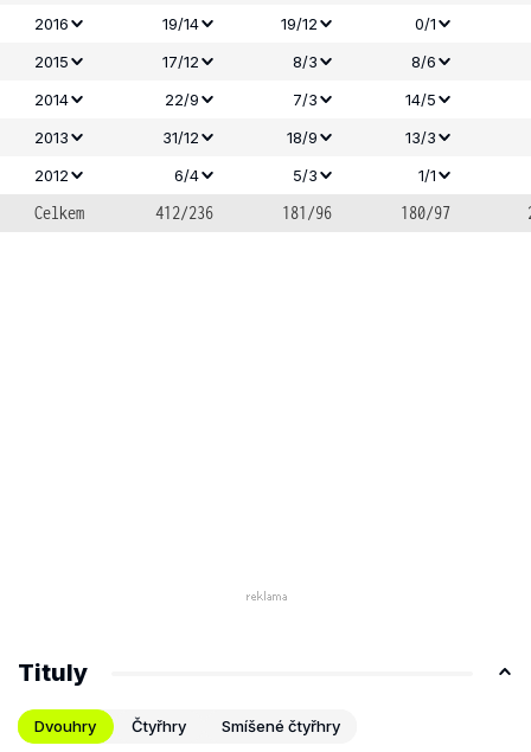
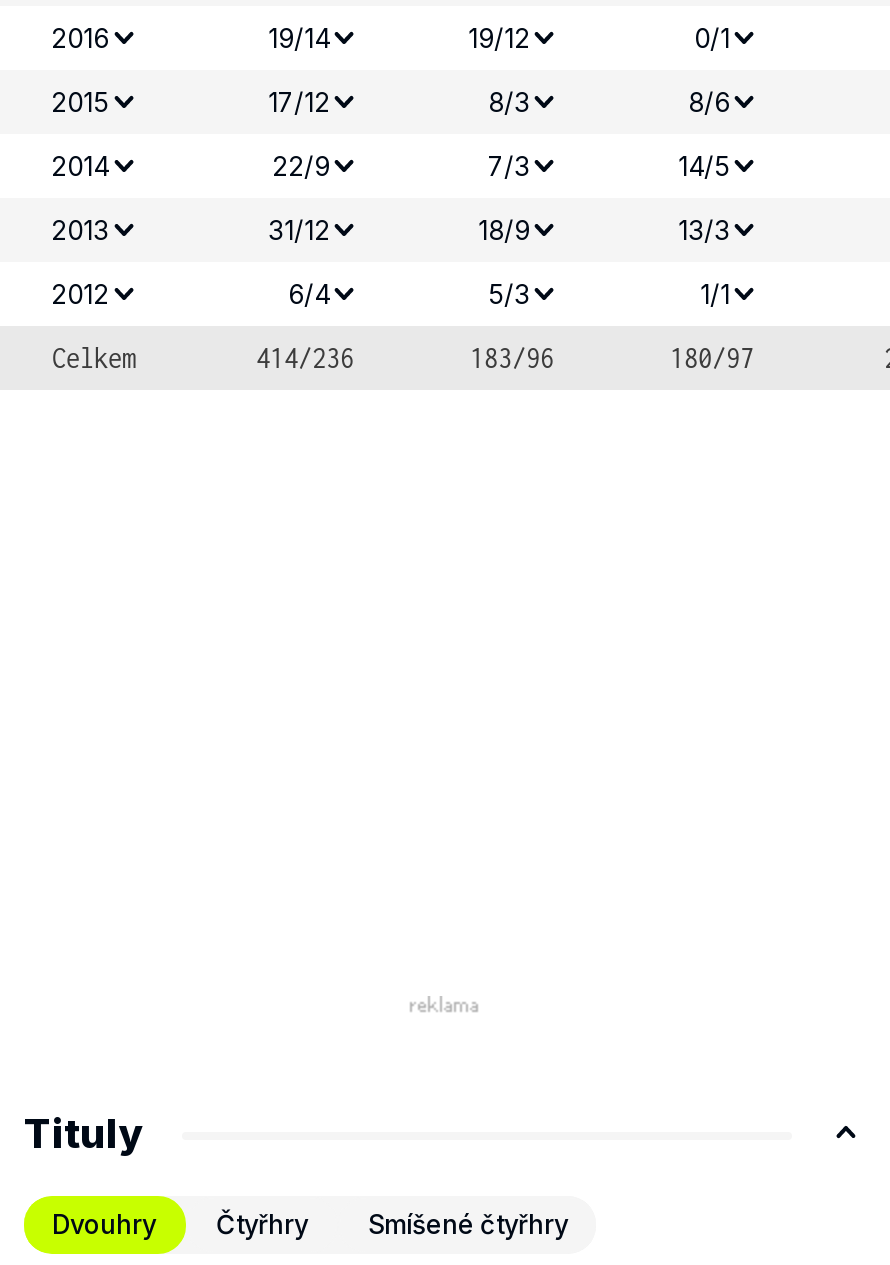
[155,203,213,223] 412/236 -> [256,340,354,374] 414/236
[282,203,332,223] 181/96 -> [470,340,554,374] 183/96

